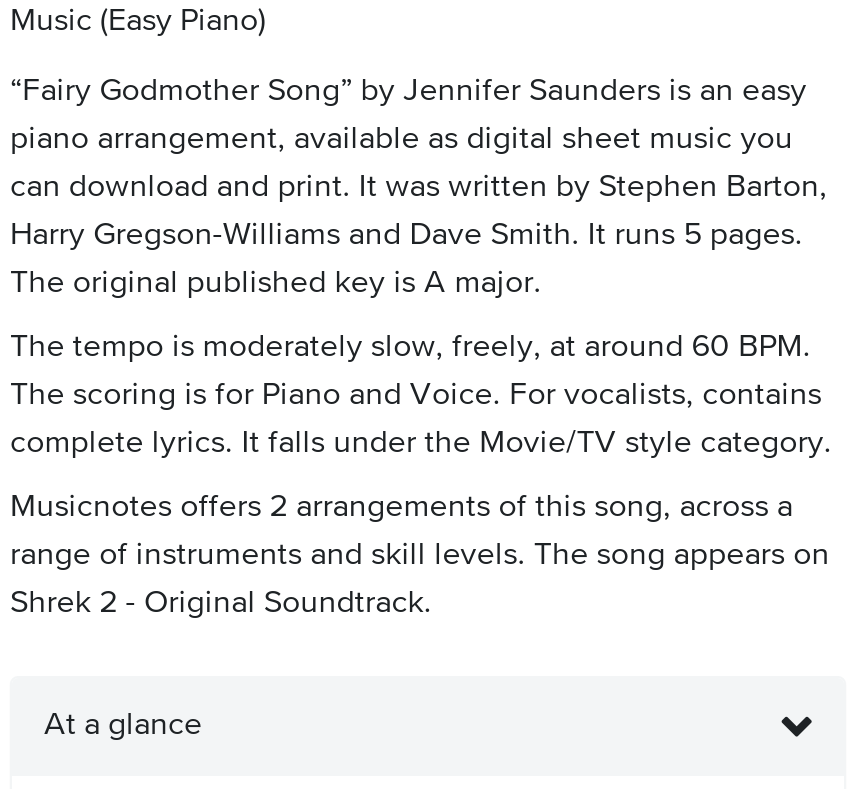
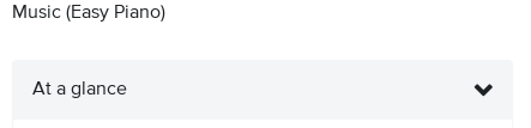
[10,77,832,621] “Fairy Godmother Song” by Jennifer Saunders is an easy | piano arrangement, available as digital sheet music you | can download and print. It was written by Stephen Barton, | Harry Gregson-Williams and Dave Smith. It runs 5 pages. | The original published key is A major. | The tempo is moderately slow, freely, at around 60 BPM. | The scoring is for Piano and Voice. For vocalists, contains | complete lyrics. It falls under the Movie/TV style category. | Musicnotes offers 2 arrangements of this song, across a | range of instruments and skill levels. The song appears on | Shrek 2 - Original Soundtrack. -> none

